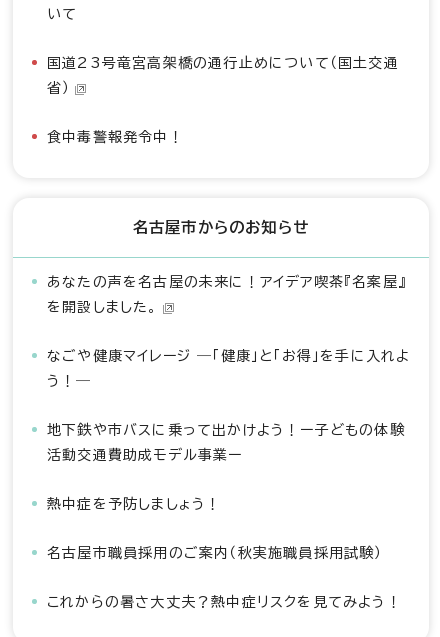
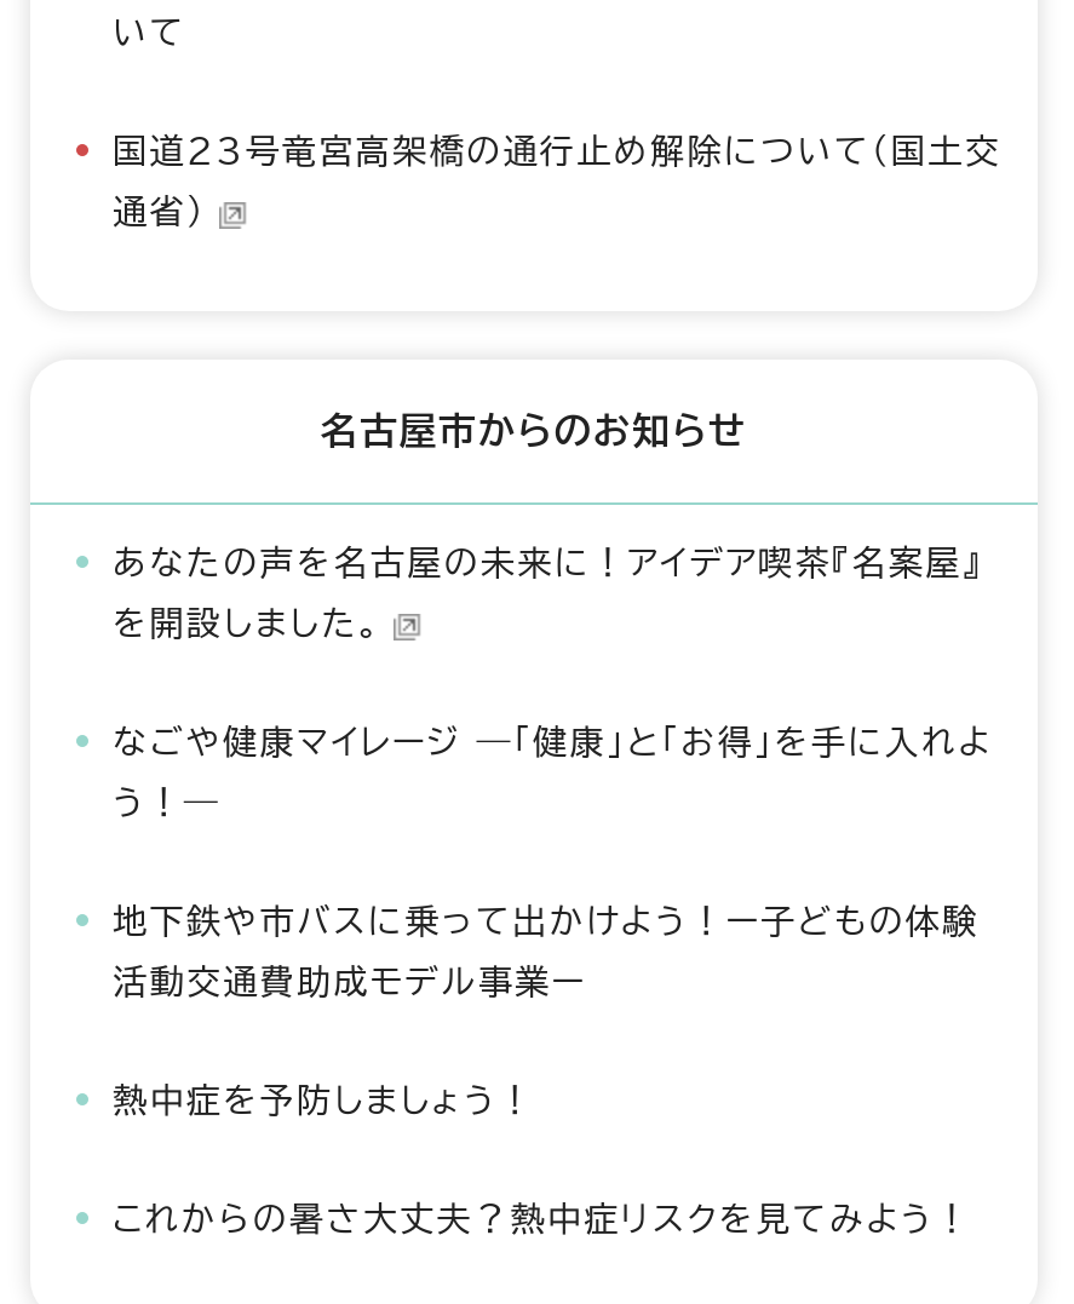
[47,56,399,144] 国道23号竜宮高架橋の通行止めについて（国土交通 | 省） | 食中毒警報発令中！ -> [113,134,1001,229] 国道23号竜宮高架橋の通行止め解除について（国土交 | 通省）
[47,546,383,560] 名古屋市職員採用のご案内（秋実施職員採用試験） -> none

